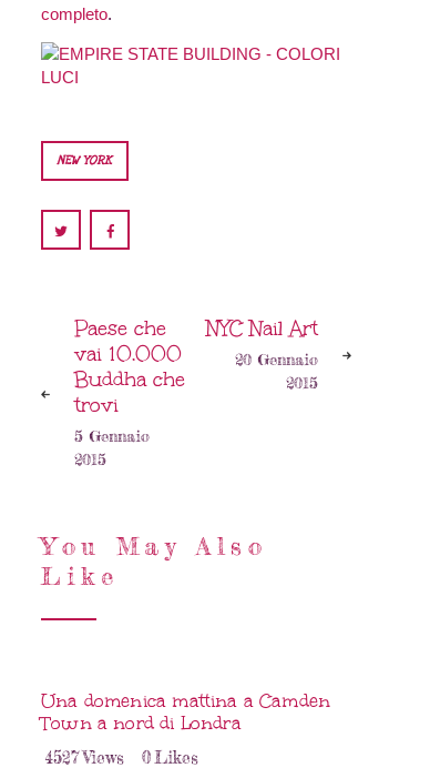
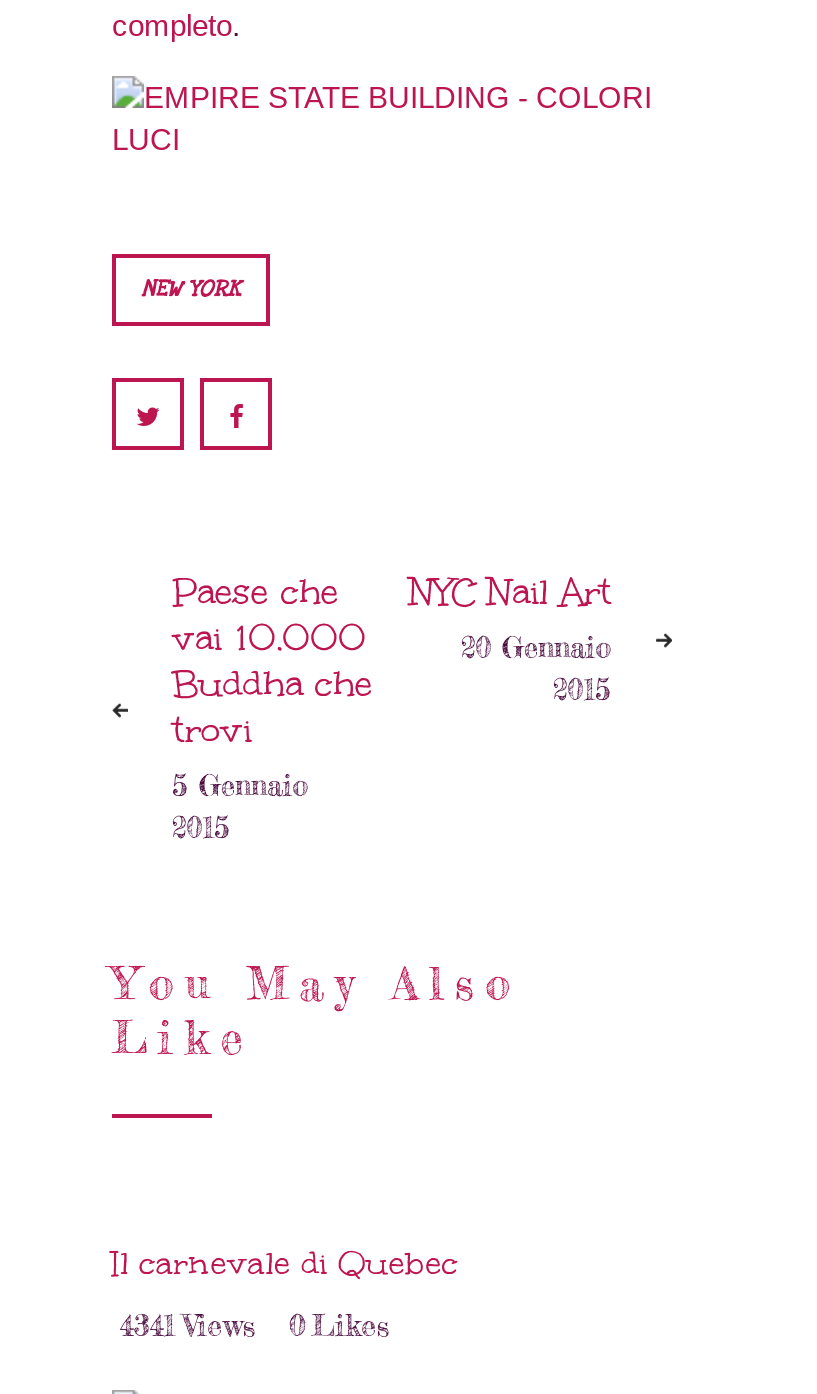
[41,689,330,734] Una domenica mattina a Camden | Town a nord di Londra -> [112,1241,458,1283] Il carnevale di Quebec
[45,746,197,767] 4527 Views 0 Likes -> [120,1305,389,1343] 4341 Views 0 Likes

